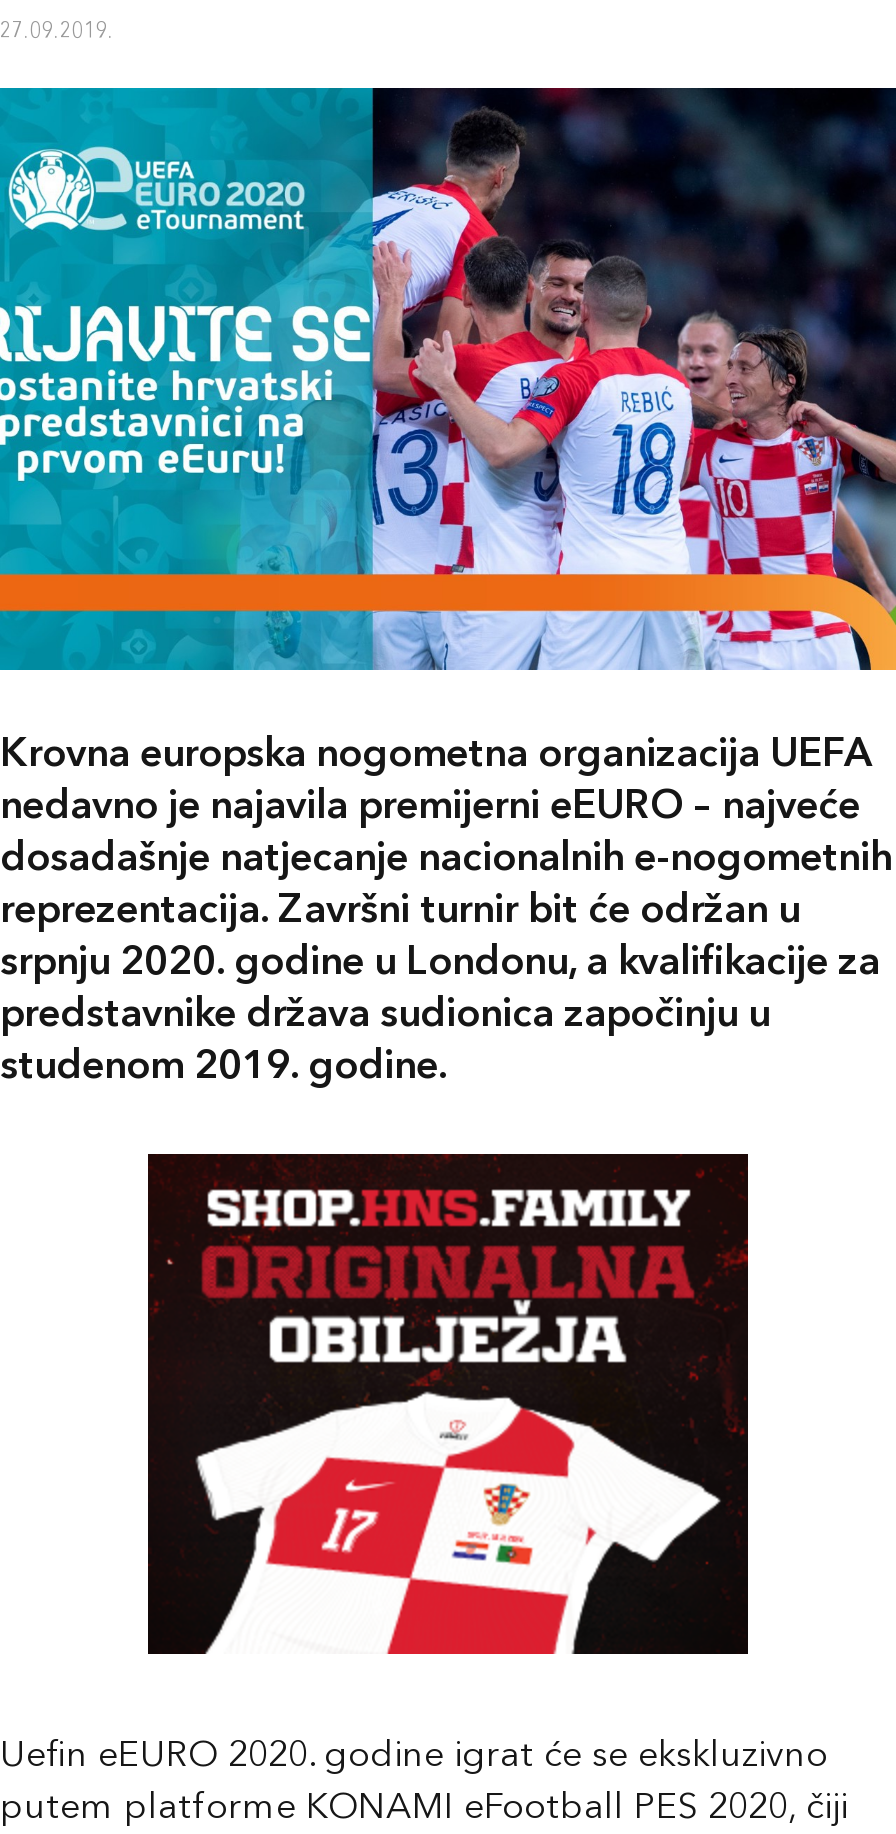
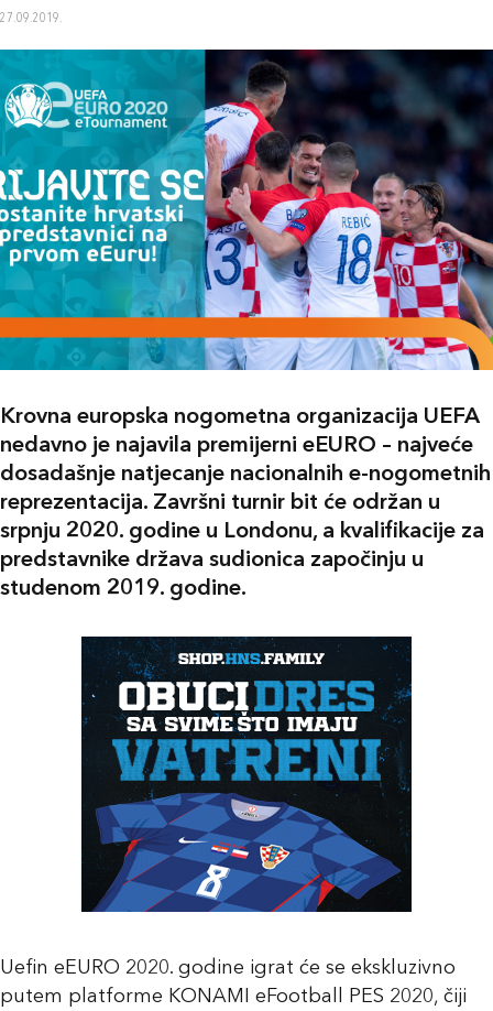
[150,1154,750,1656] [image] -> [81,637,413,913] [image]

